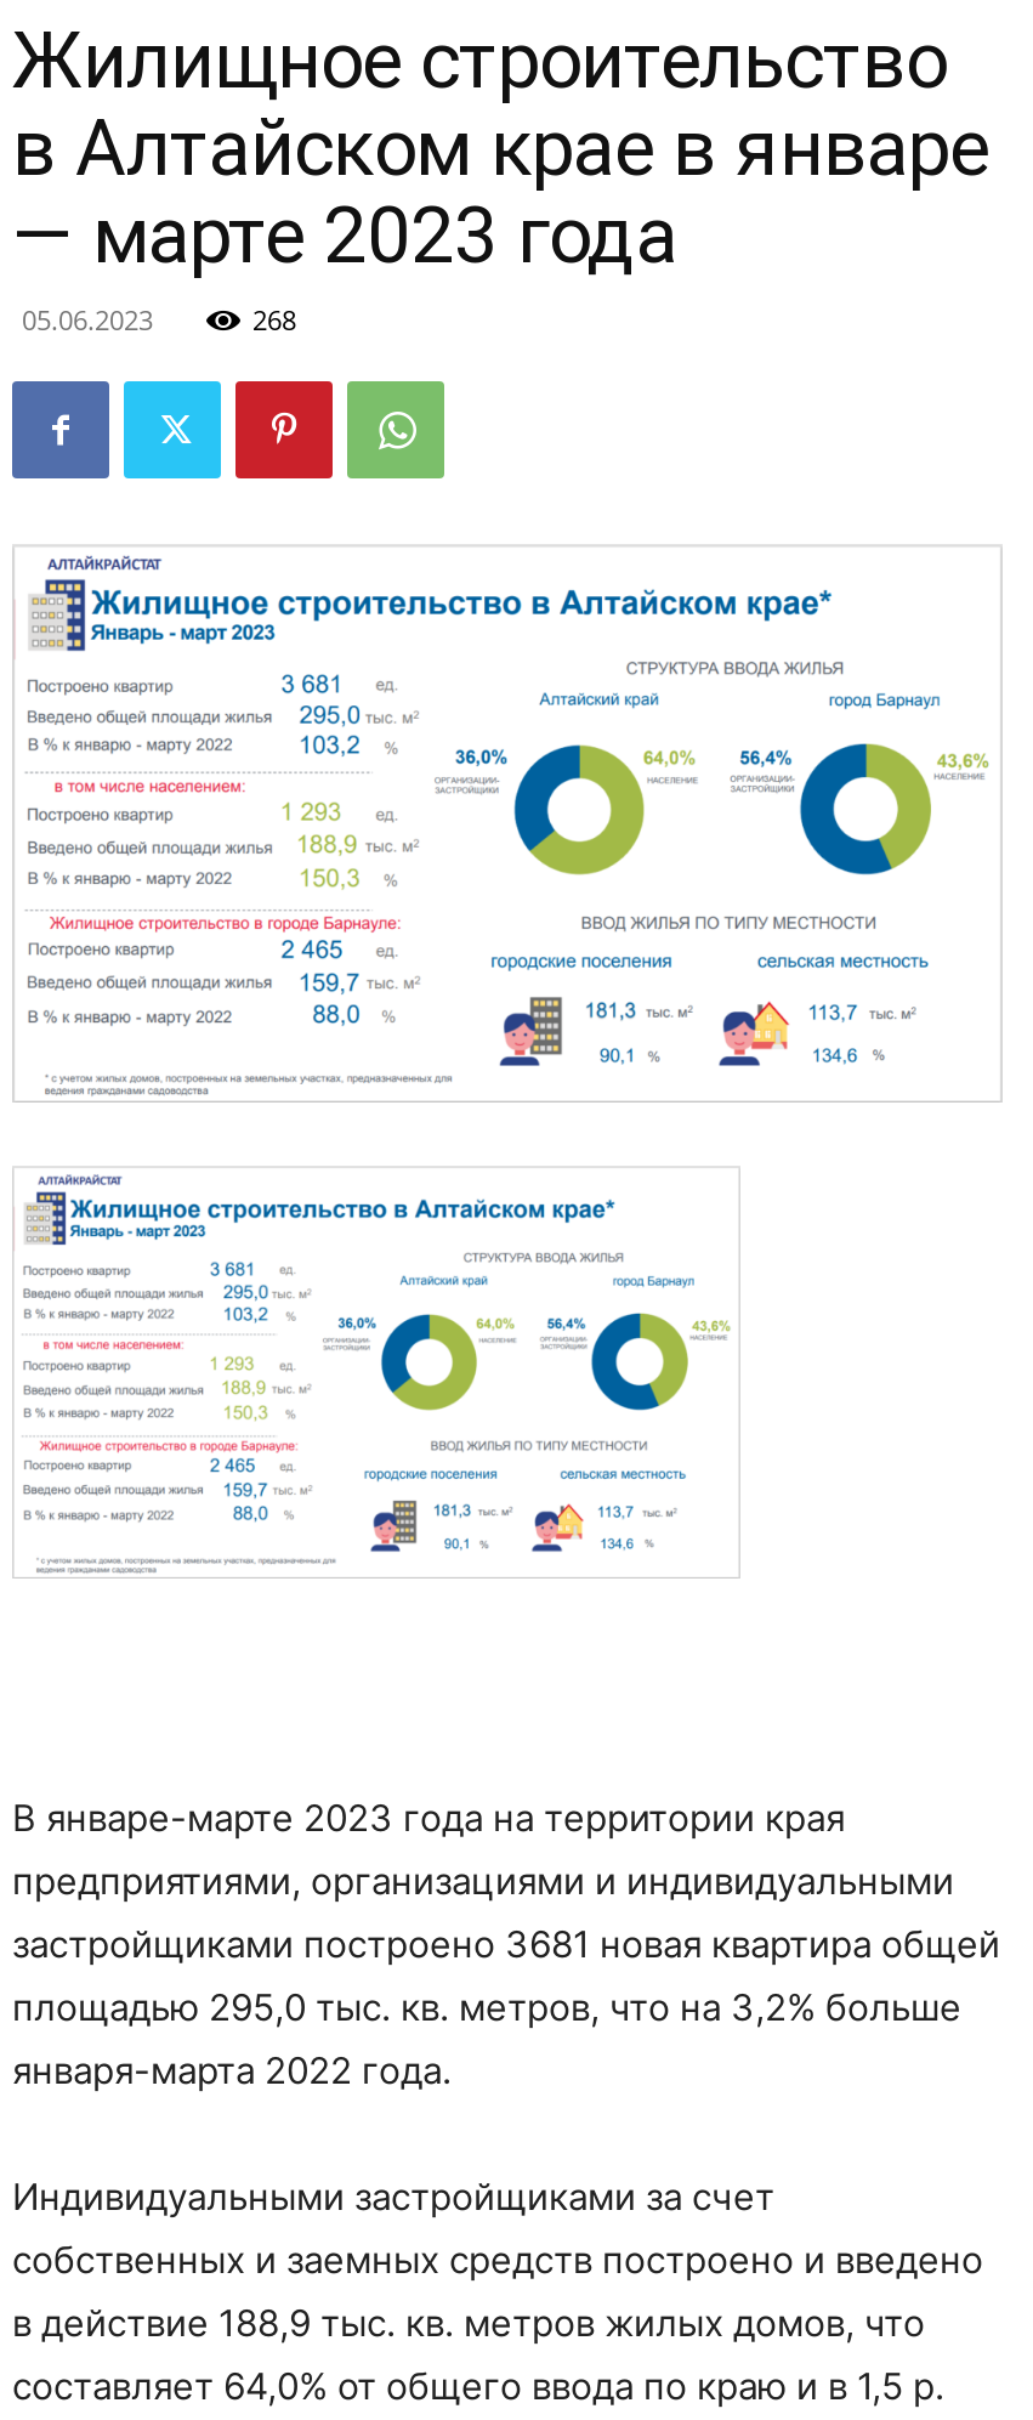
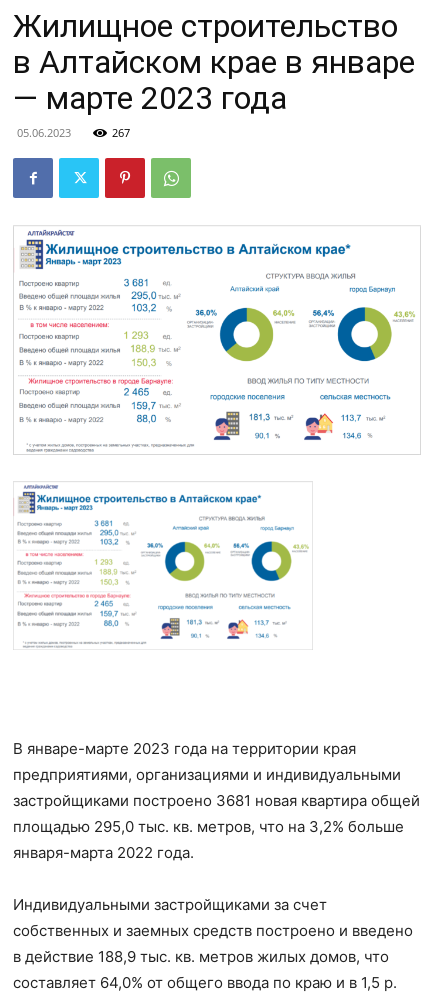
[252,301,296,338] 268 -> [112,125,130,140] 267

